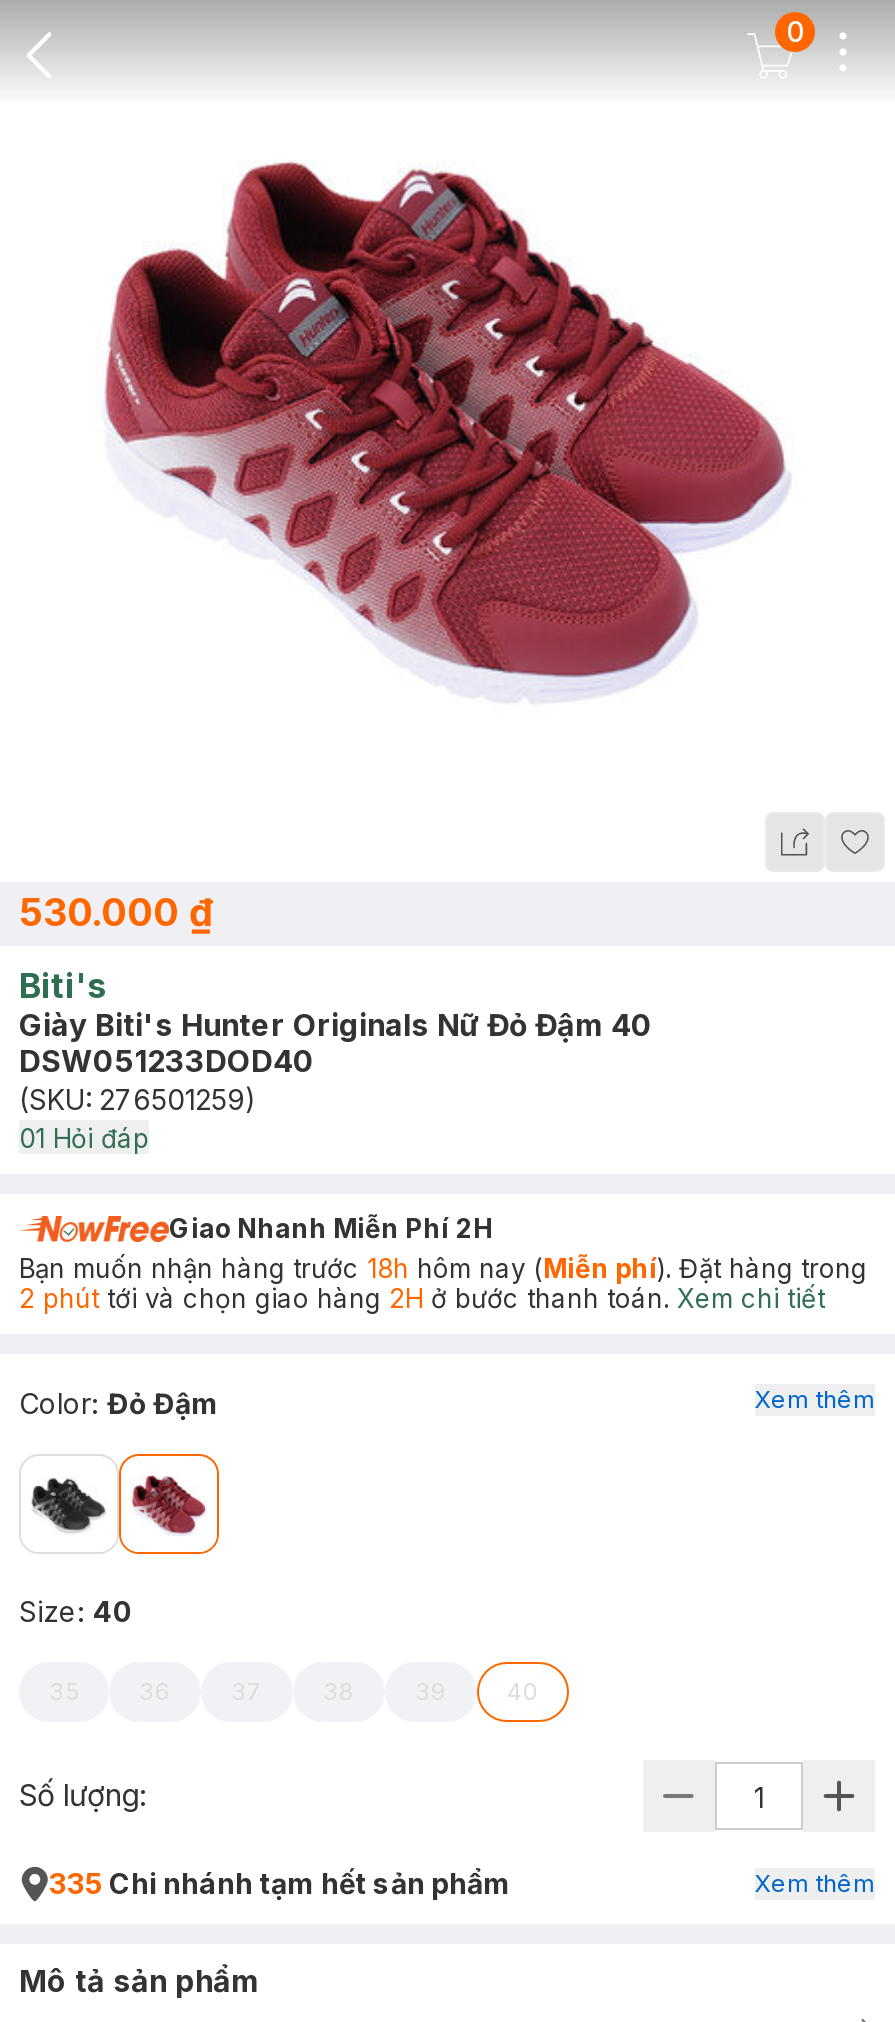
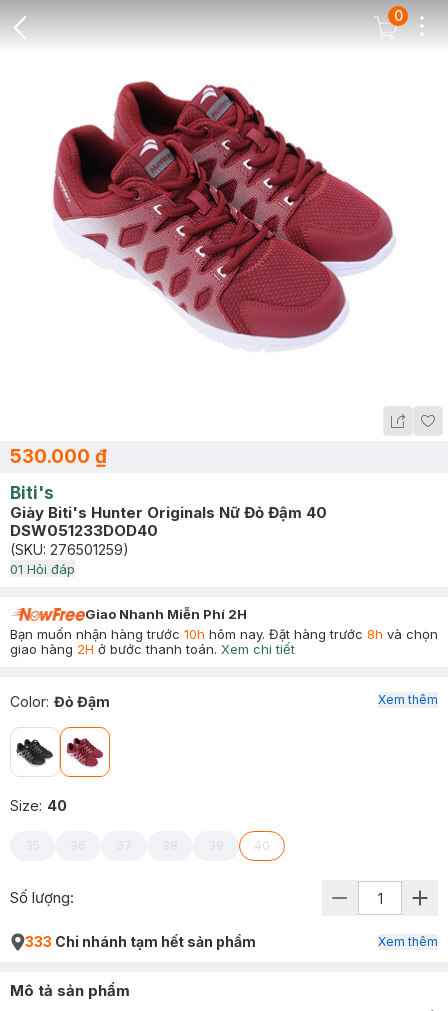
[19,1252,867,1314] Bạn muốn nhận hàng trước 18h hôm nay (Miễn phí). Đặt hàng trong | 2 phút tới và chọn giao hàng 2H ở bước thanh toán. Xem chi tiết -> [10,626,438,657] Bạn muốn nhận hàng trước 10h hôm nay. Đặt hàng trước 8h và chọn | giao hàng 2H ở bước thanh toán. Xem chi tiết
[49,1866,511,1900] 335 Chi nhánh tạm hết sản phẩm -> [25,933,256,950] 333 Chi nhánh tạm hết sản phẩm

